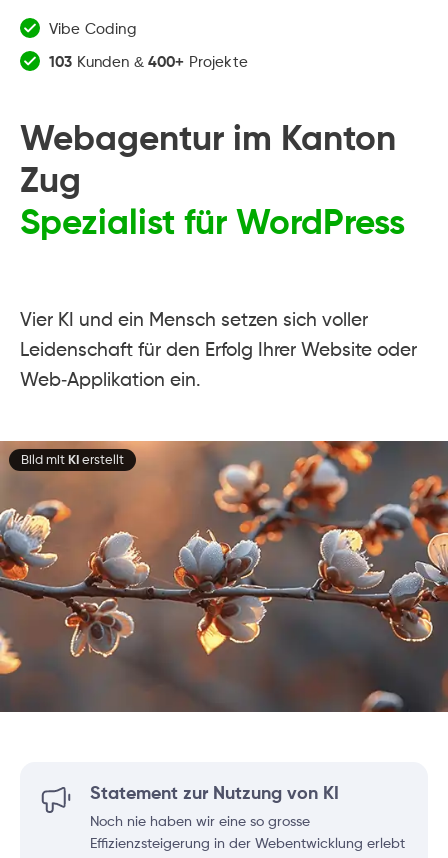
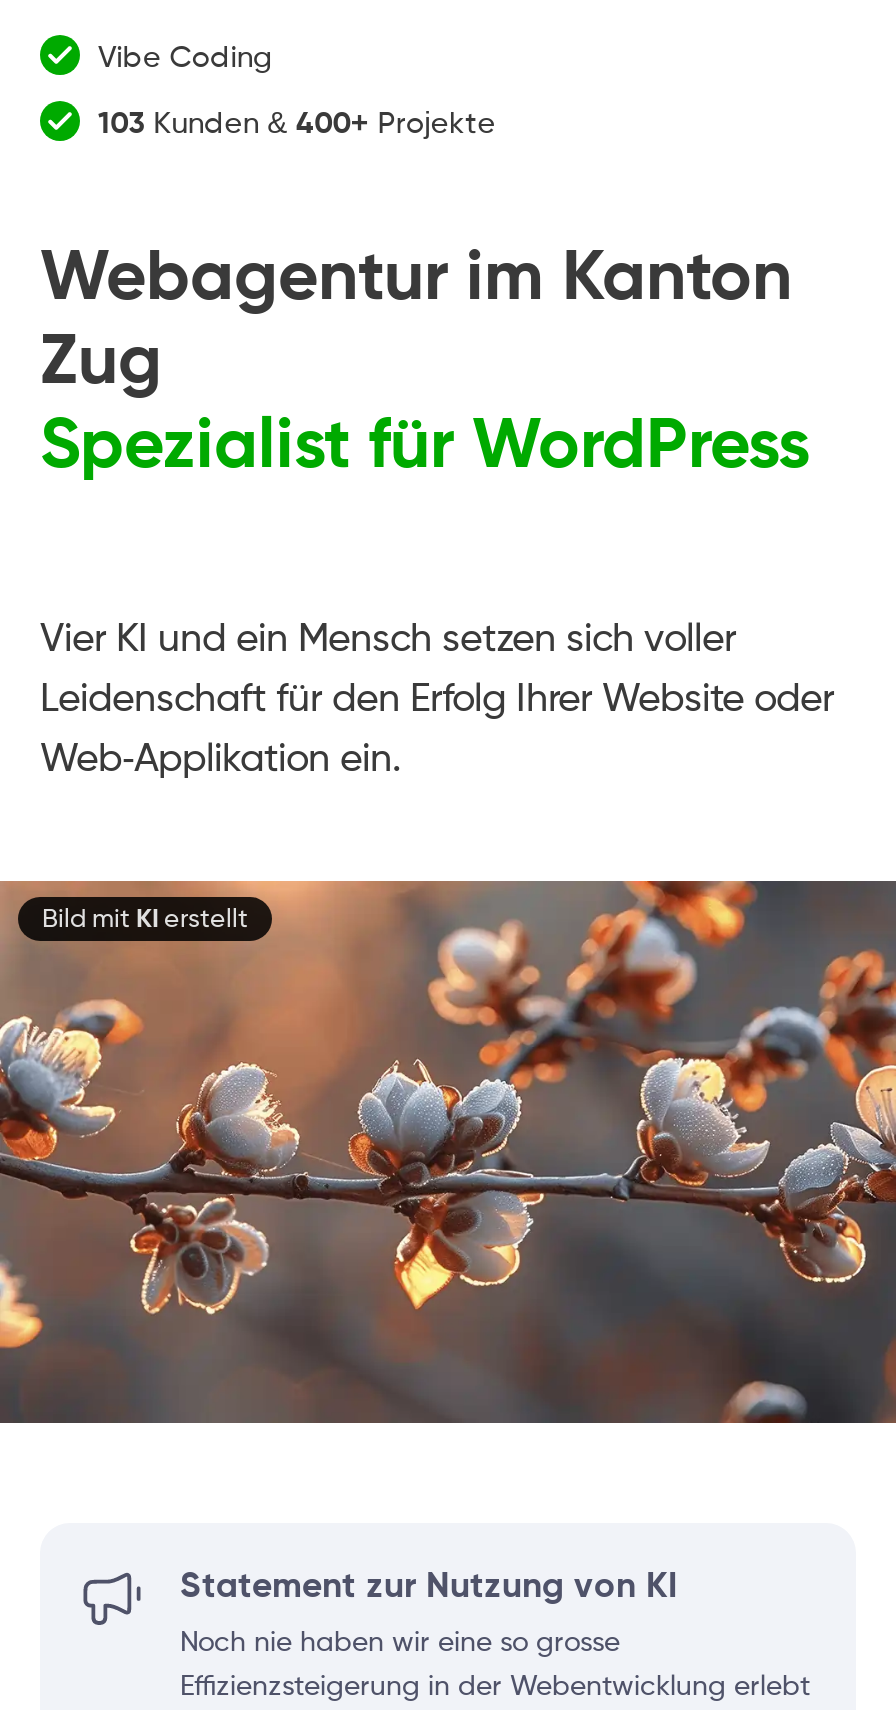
[20,207,405,242] Spezialist für WordPress -> [40,413,560,483] Spezialist für UX

